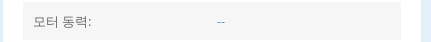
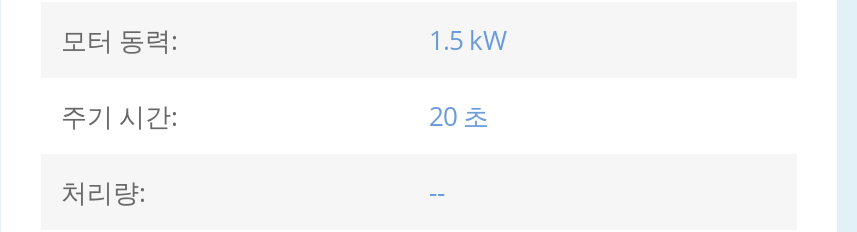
none -> [61,22,507,210] 1.5 kW | 주기 시간: | 20 초 | 처리량:

